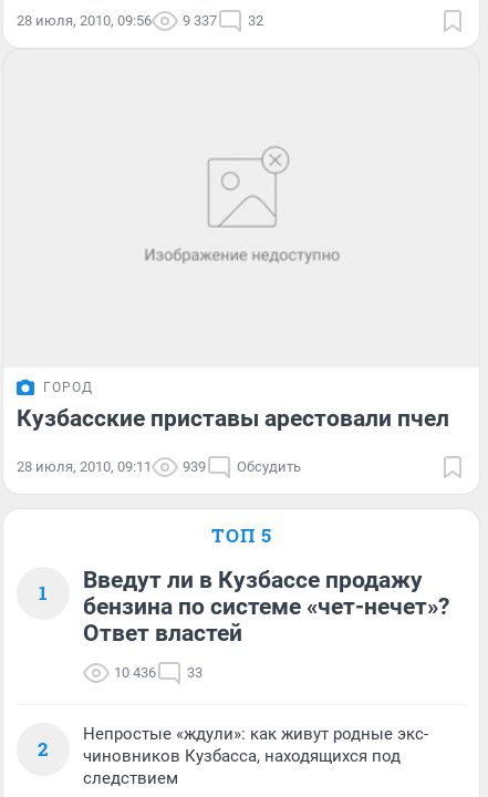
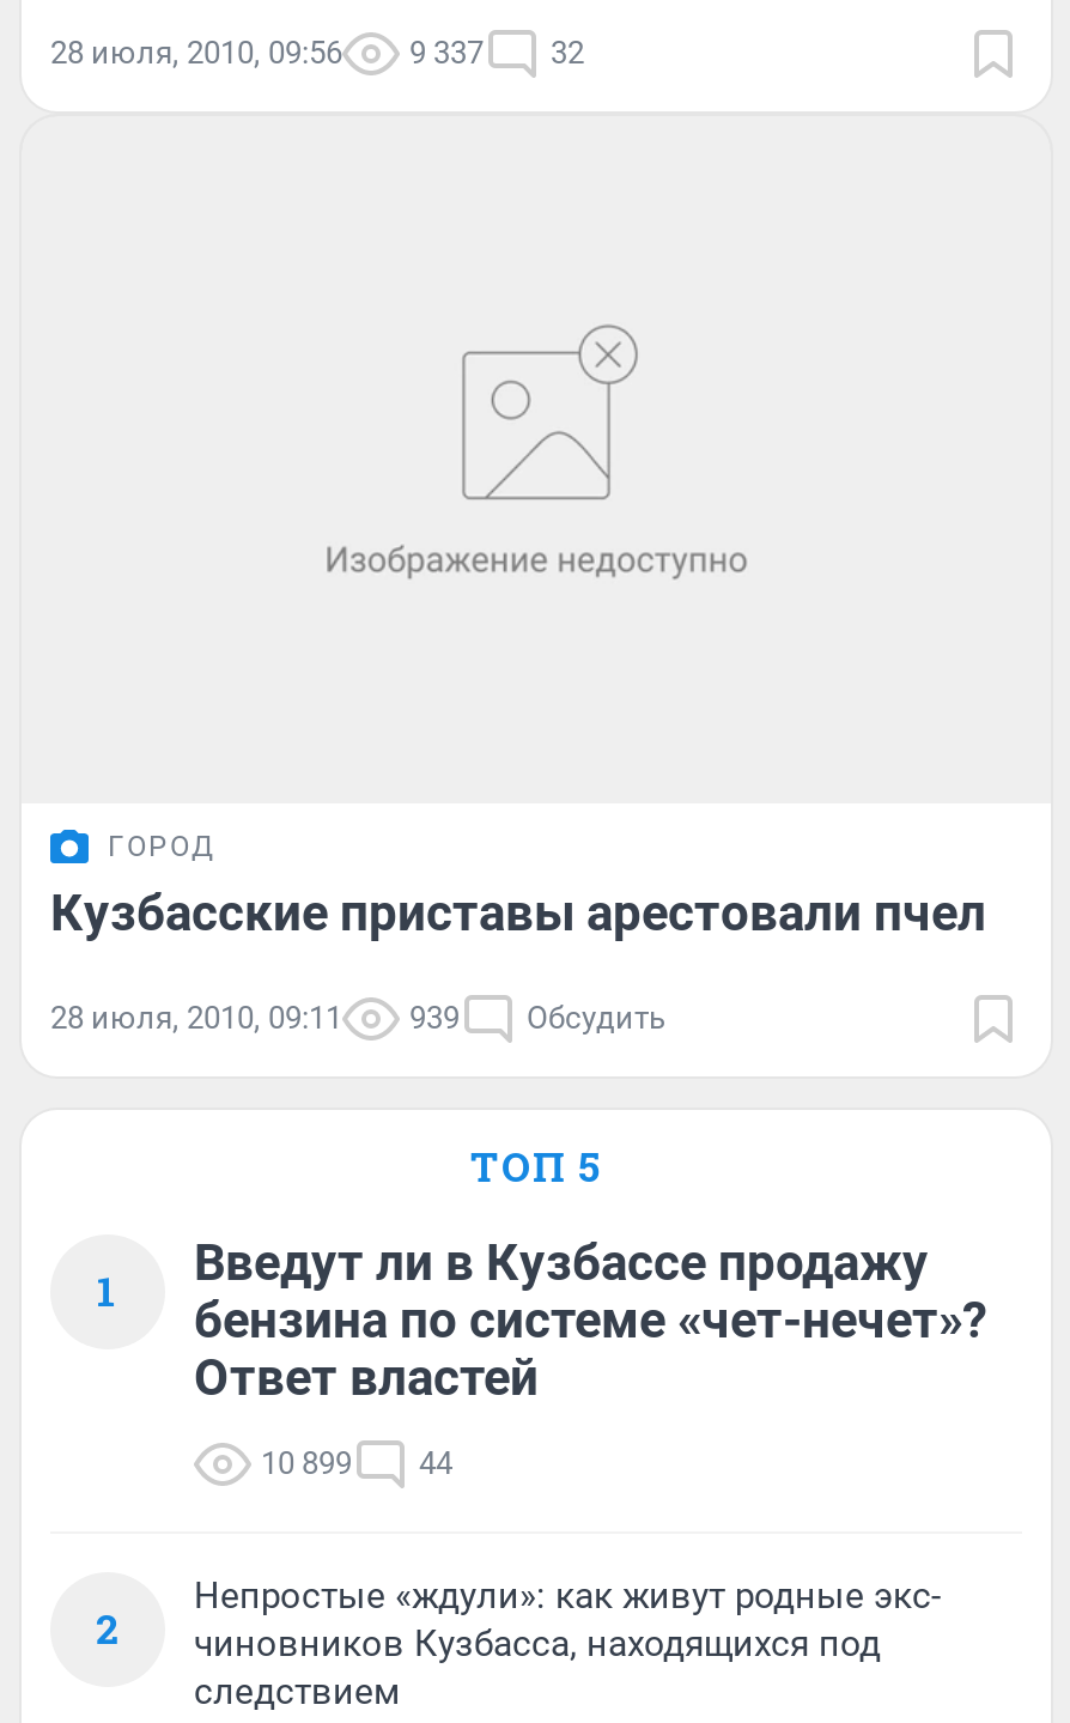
[114,664,156,680] 10 436 -> [261,1444,352,1480] 10 899
[187,664,203,680] 33 -> [419,1444,452,1480] 44

